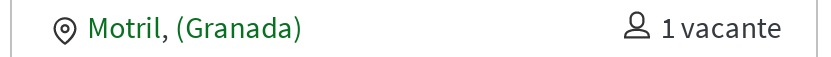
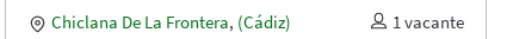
[87,9,303,47] Motril, (Granada) -> [51,10,291,33] Chiclana De La Frontera, (Cádiz)

